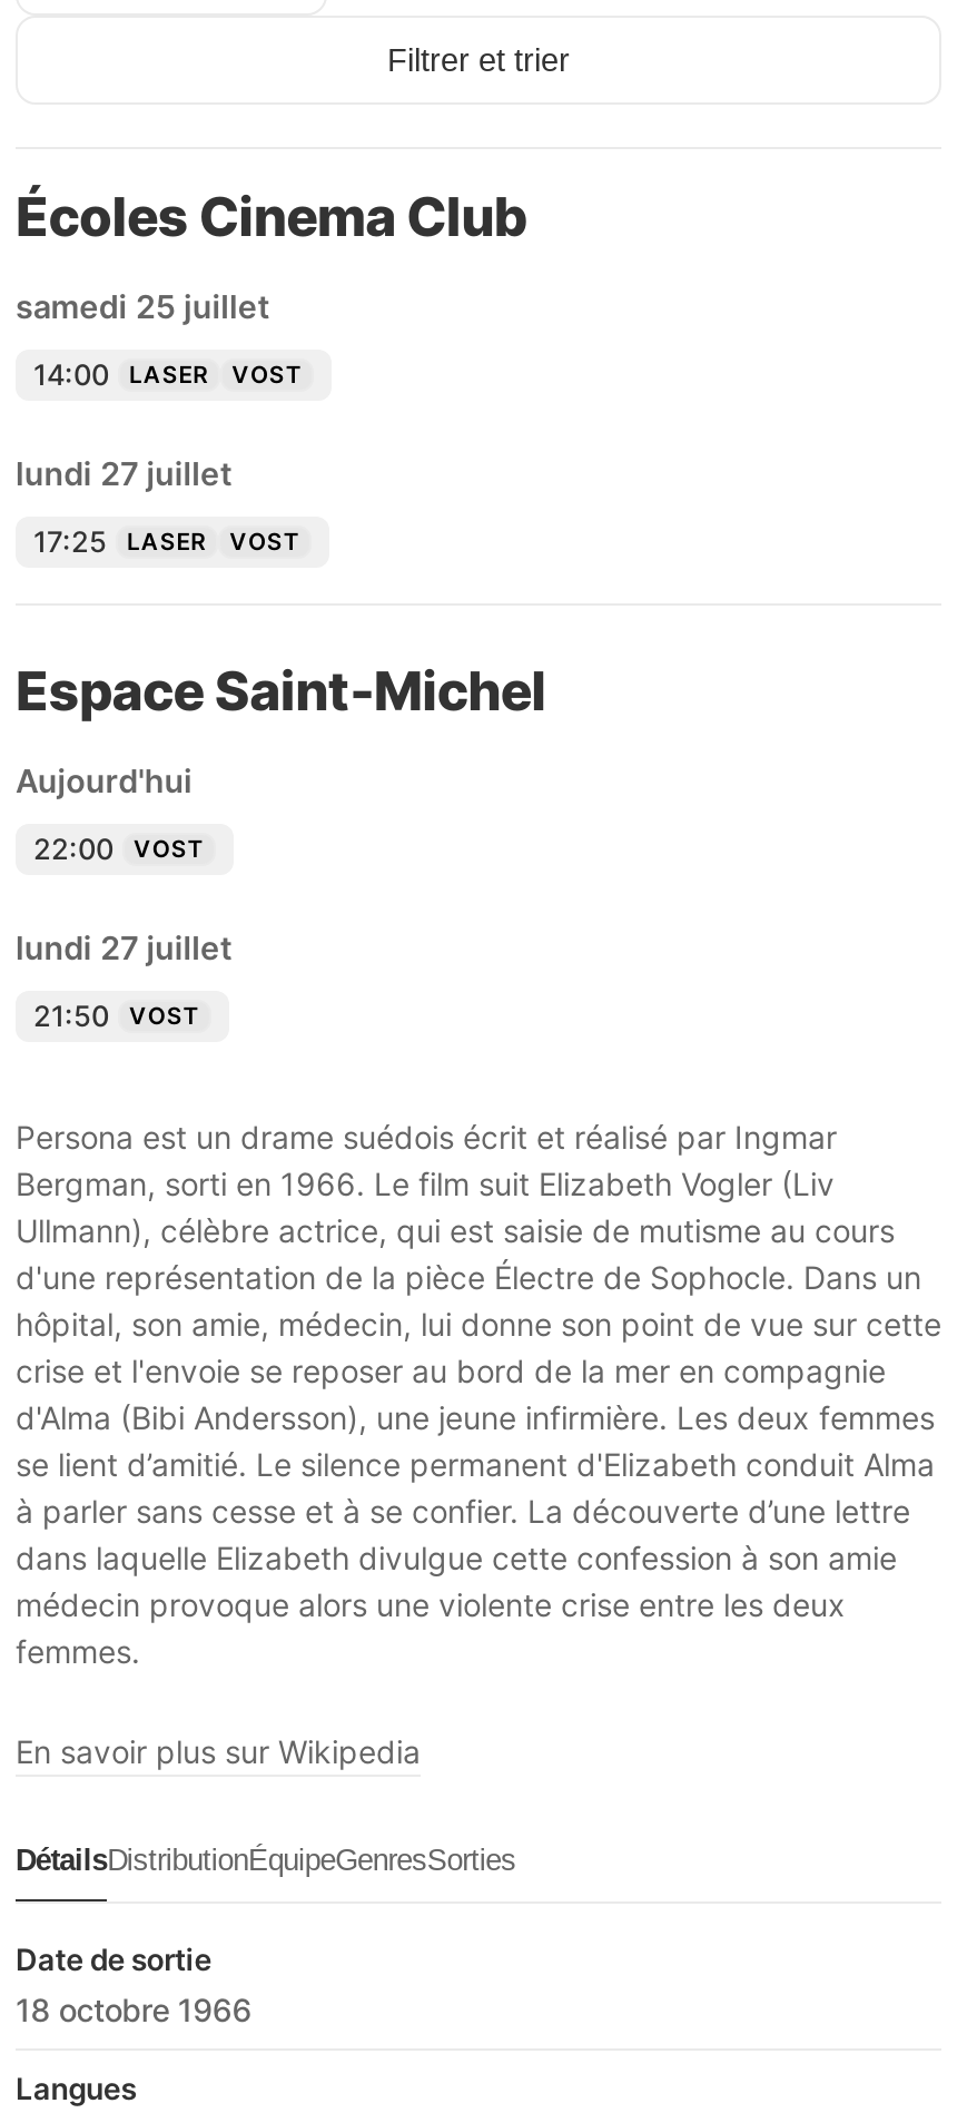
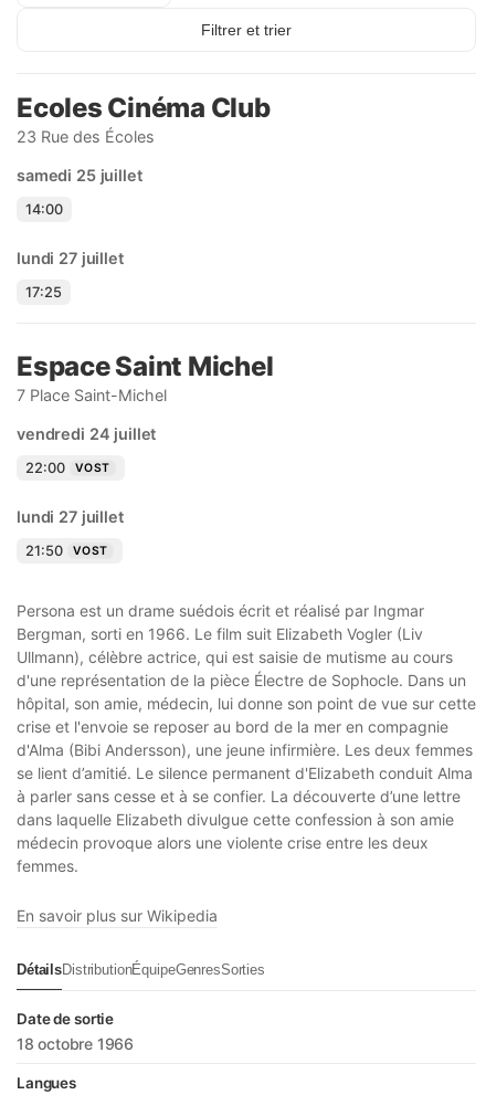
[16,185,527,249] Écoles Cinema Club -> [17,92,270,146] Ecoles Cinéma Club | 23 Rue des Écoles
[129,361,302,390] LASER | VOST -> none
[16,528,546,799] LASER | VOST | Espace Saint-Michel | Aujourd'hui -> [17,350,273,443] Espace Saint Michel | 7 Place Saint-Michel | vendredi 24 juillet

